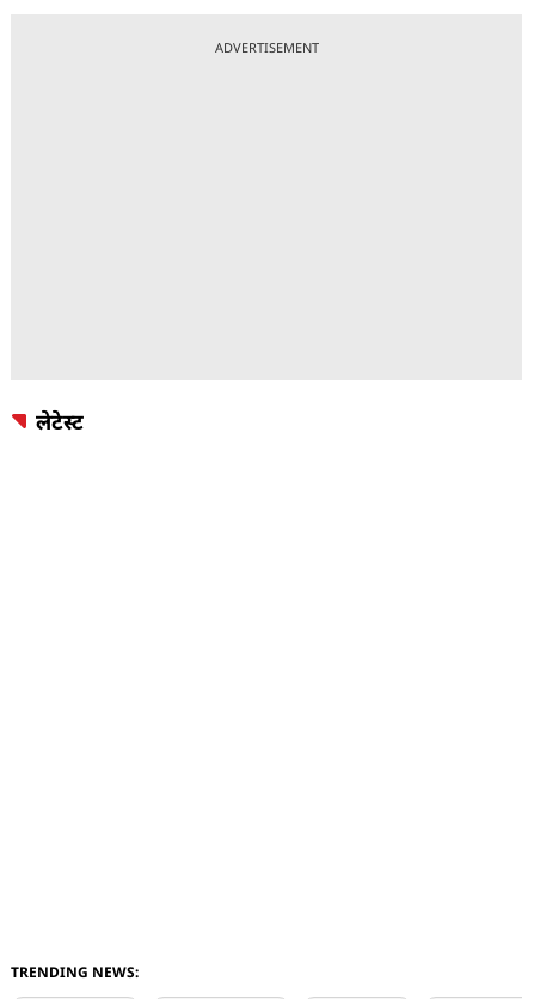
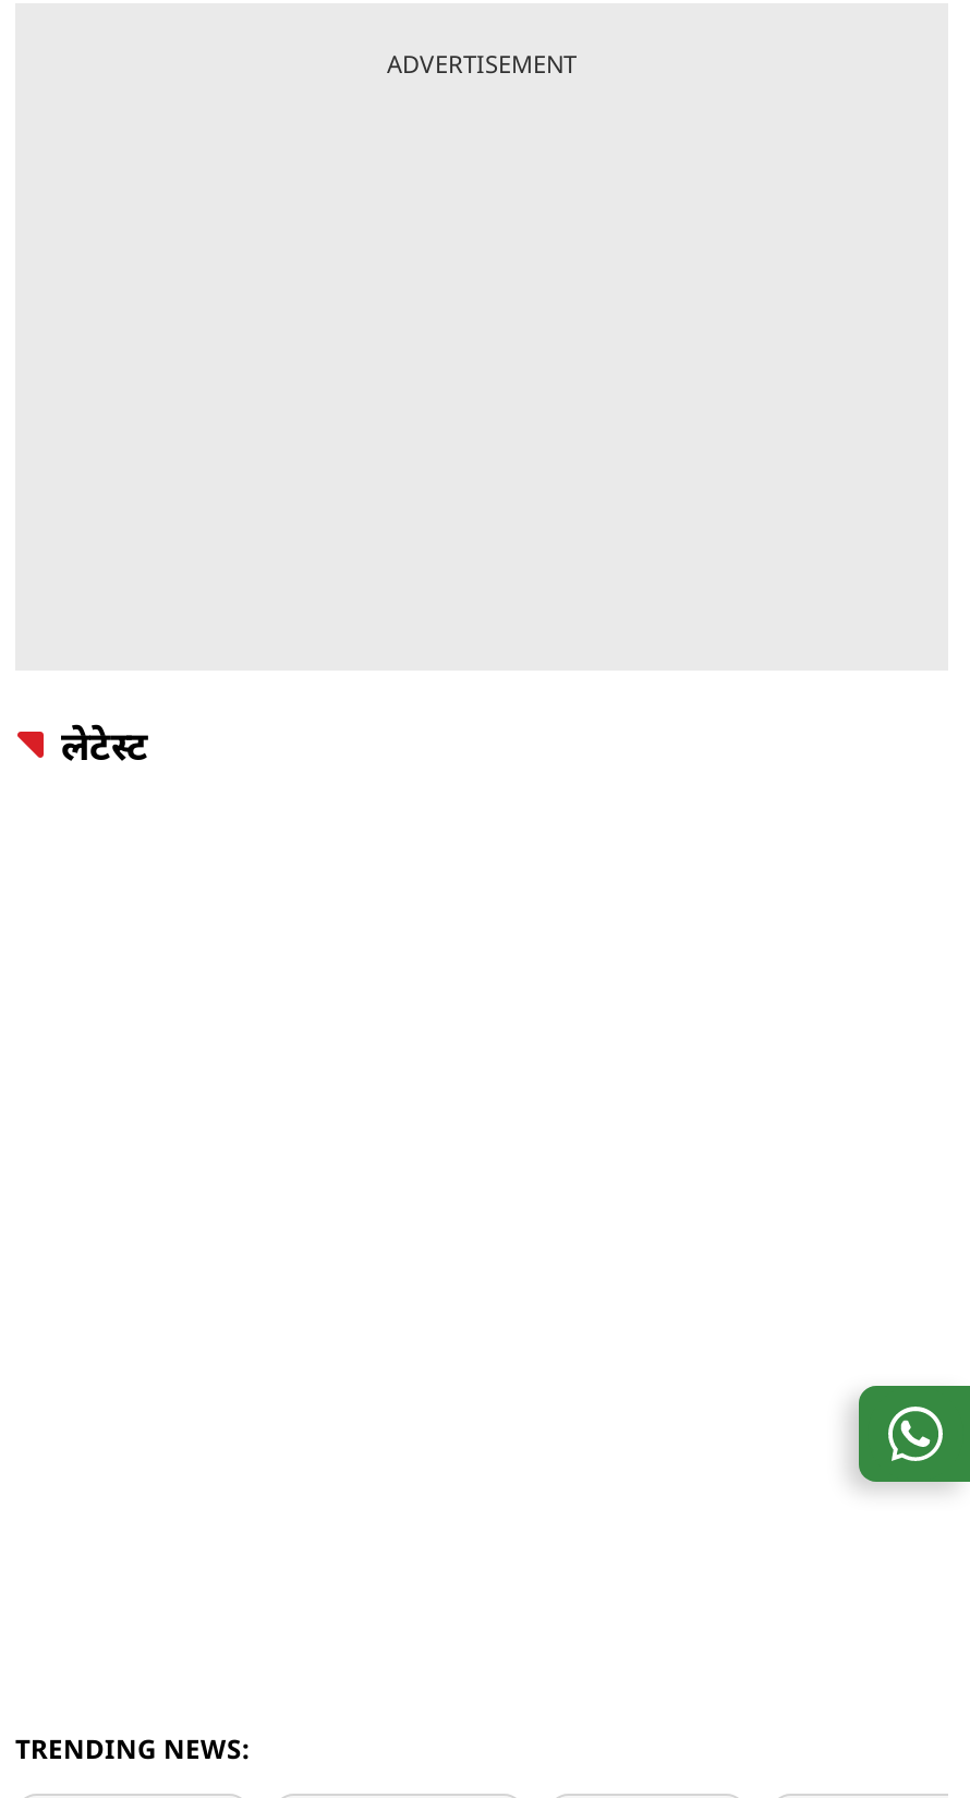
none -> [844,1381,963,1495] [image]

